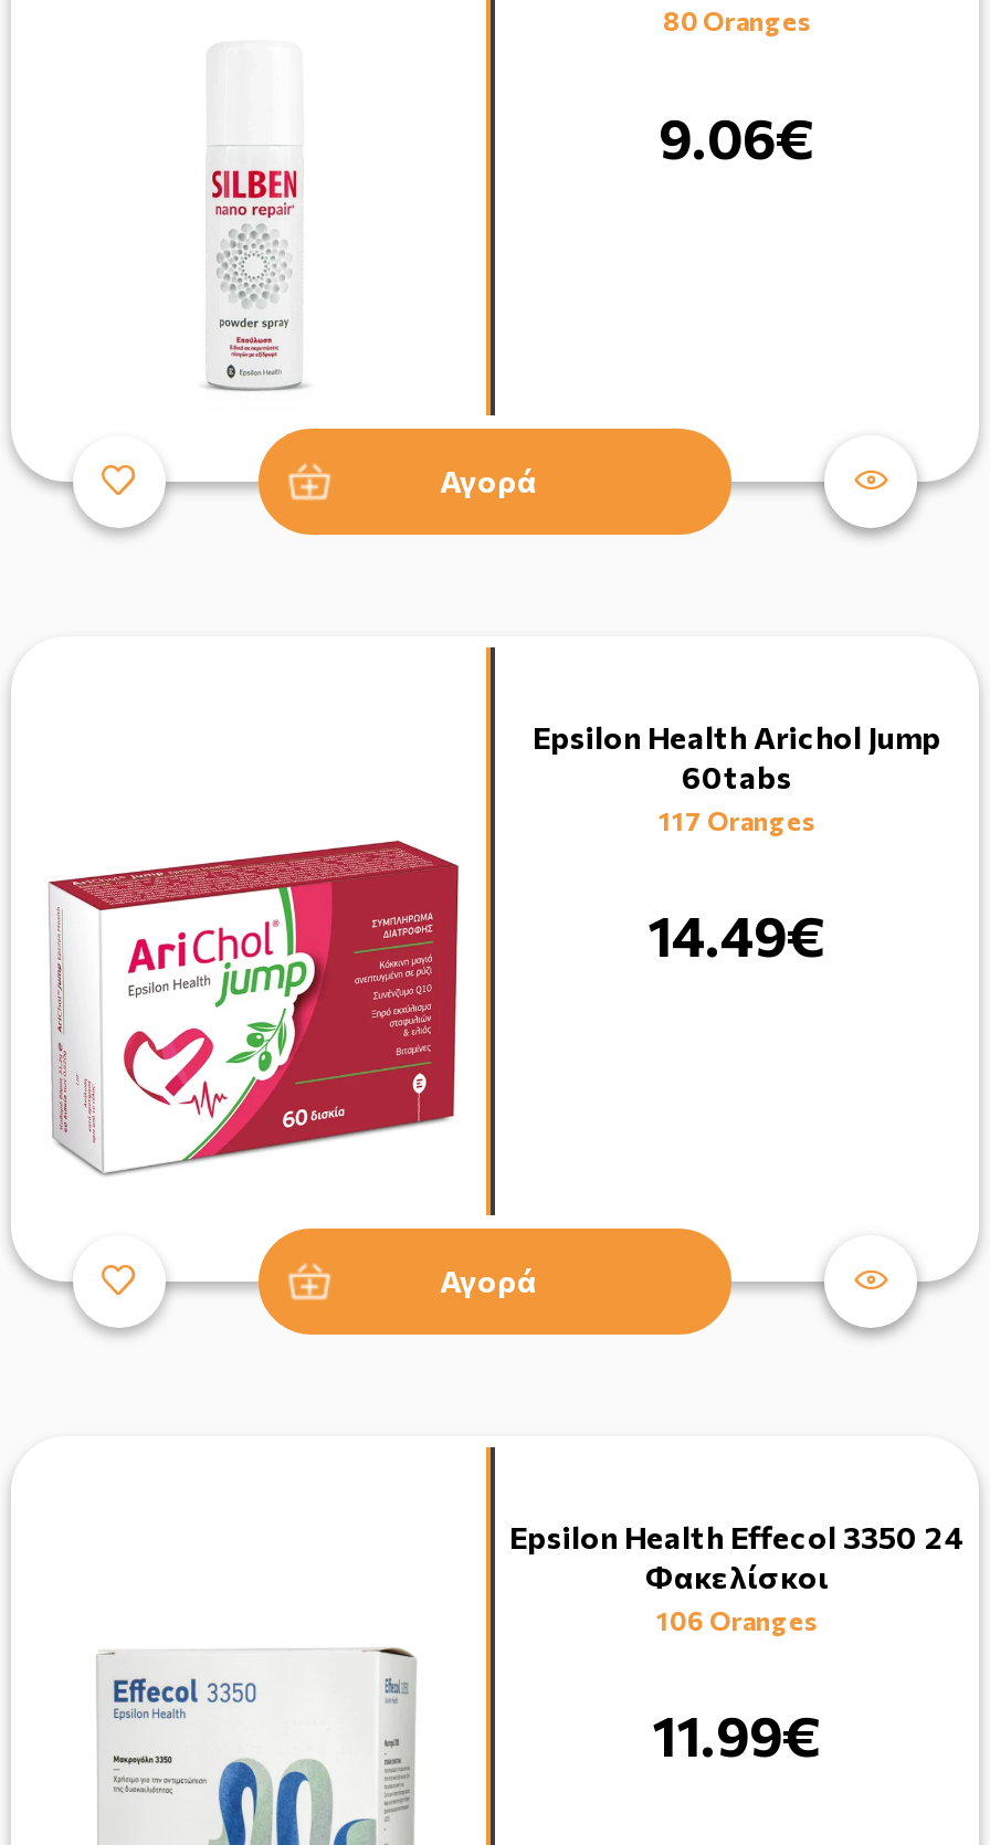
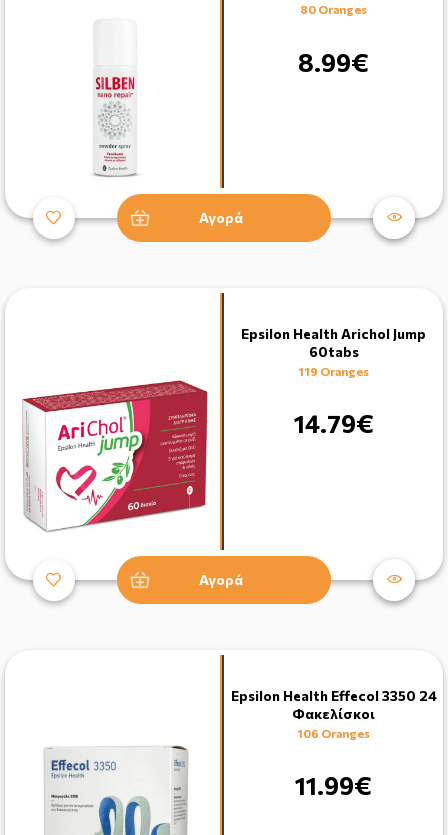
[659,103,815,169] 9.06€ -> [298,46,369,76] 8.99€
[659,804,815,835] 117 Oranges -> [298,364,369,378] 119 Oranges
[647,902,826,968] 14.49€ -> [293,408,373,438] 14.79€

